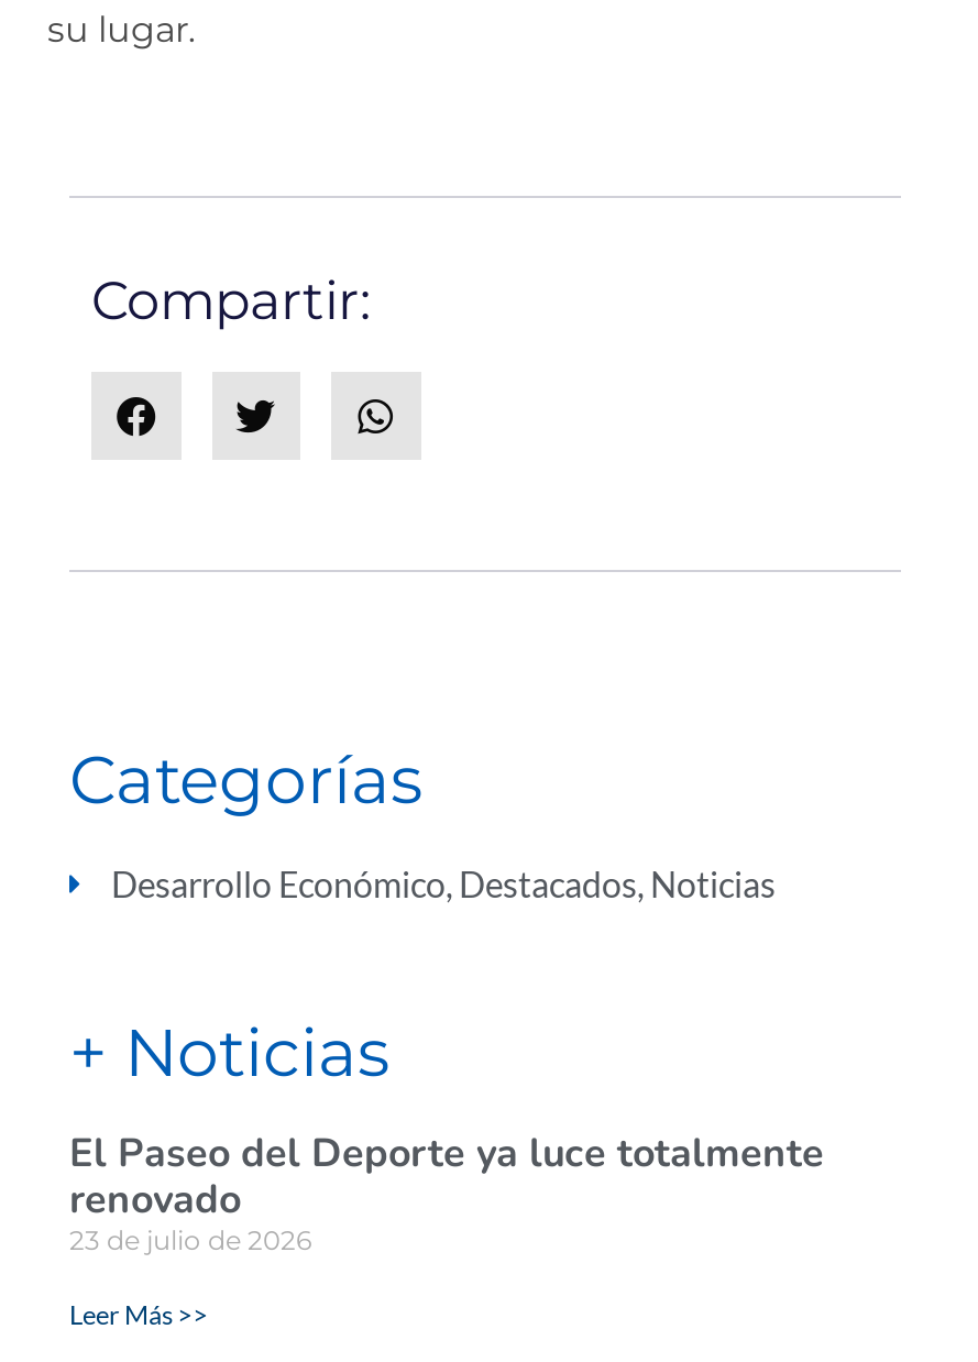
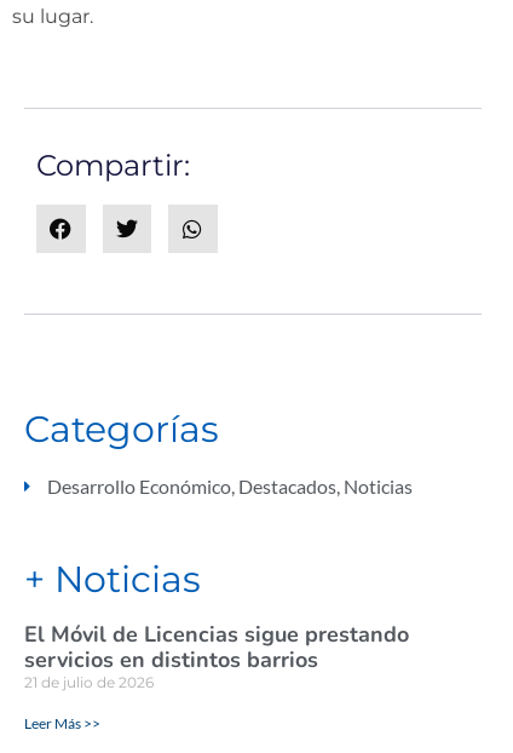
[69,1126,824,1256] El Paseo del Deporte ya luce totalmente | renovado | 23 de julio de 2026 -> [24,620,409,691] El Móvil de Licencias sigue prestando | servicios en distintos barrios | 21 de julio de 2026

